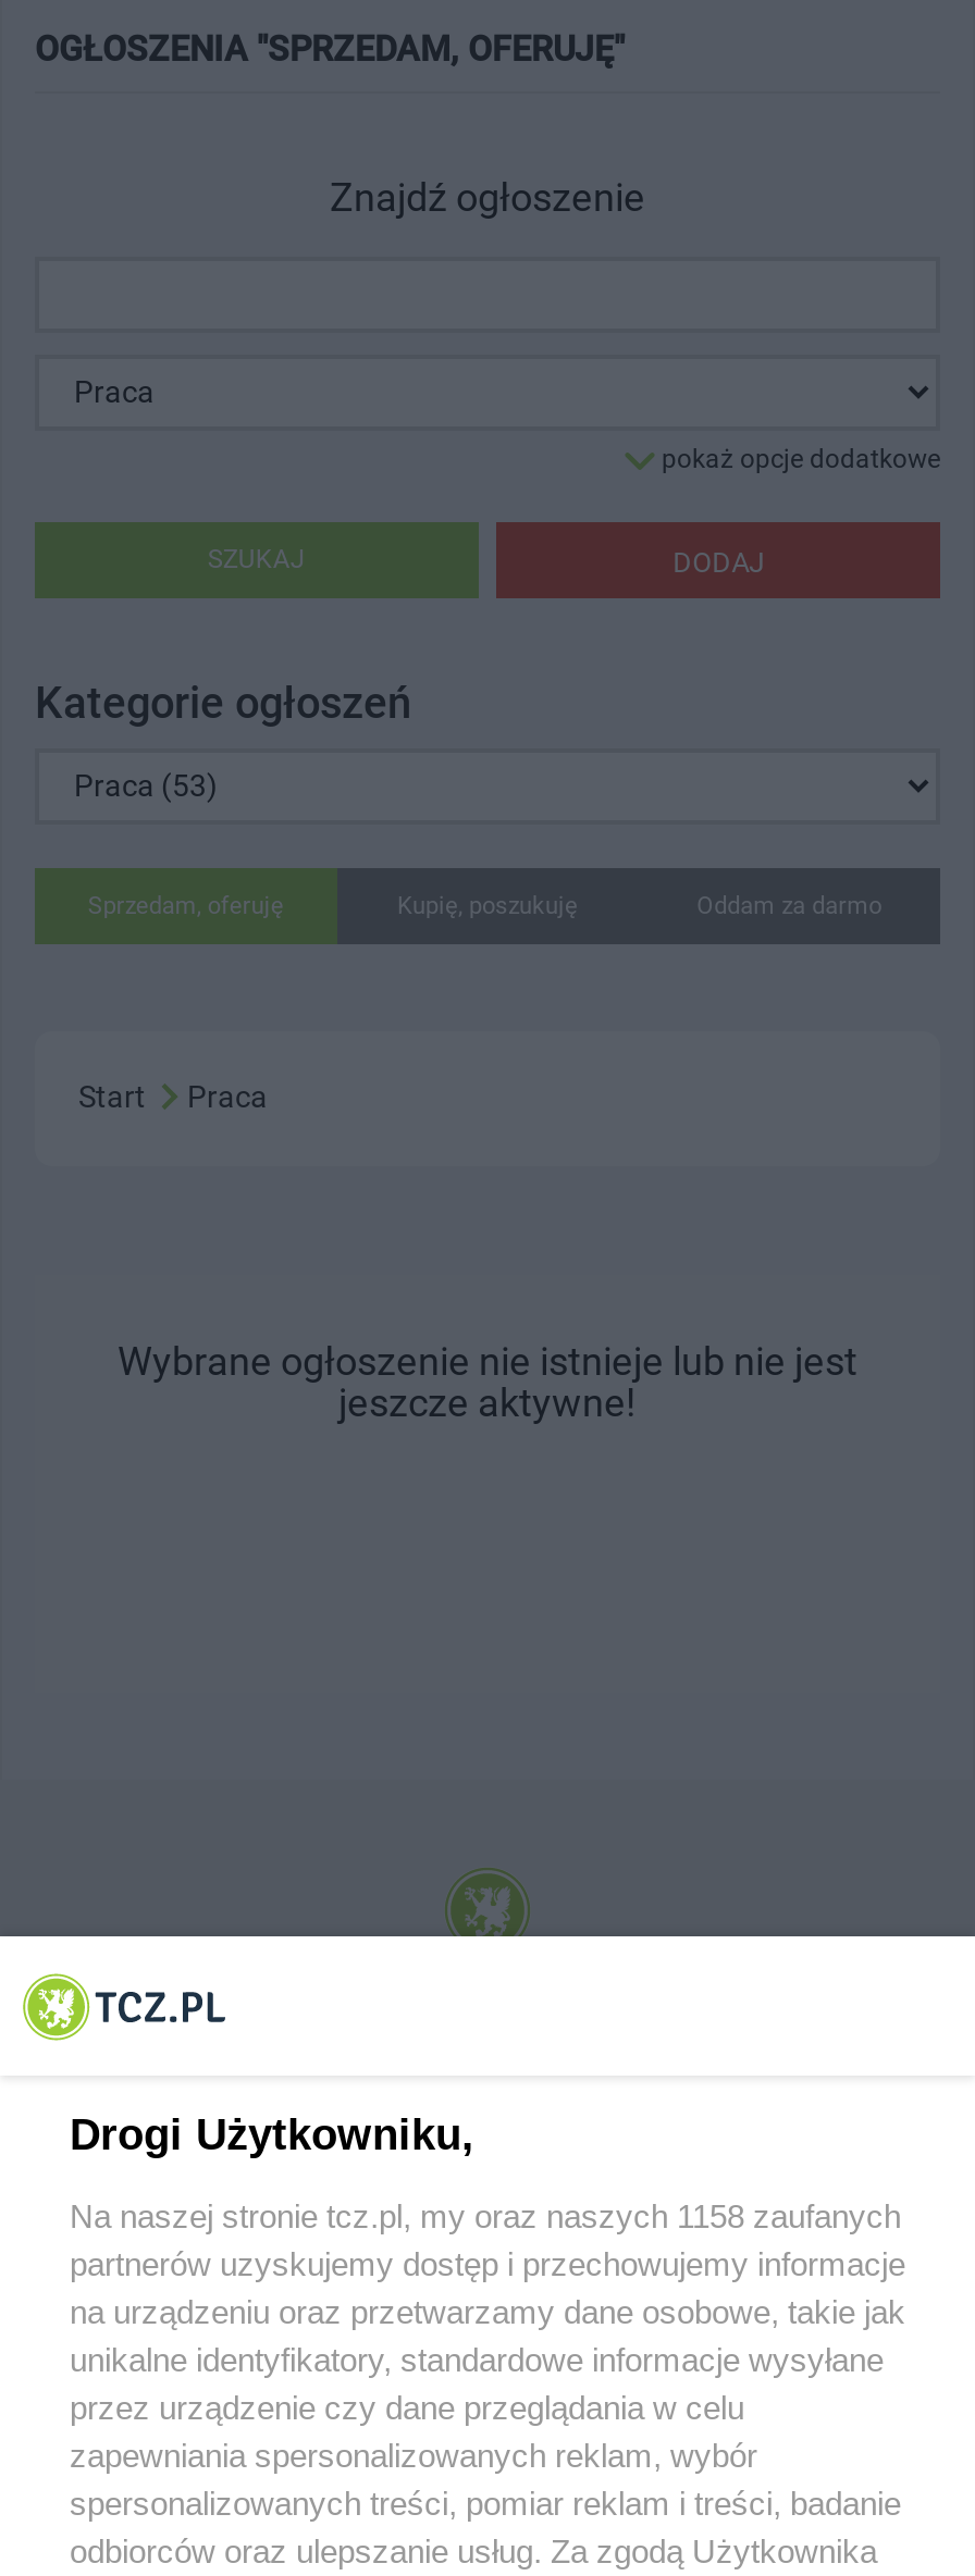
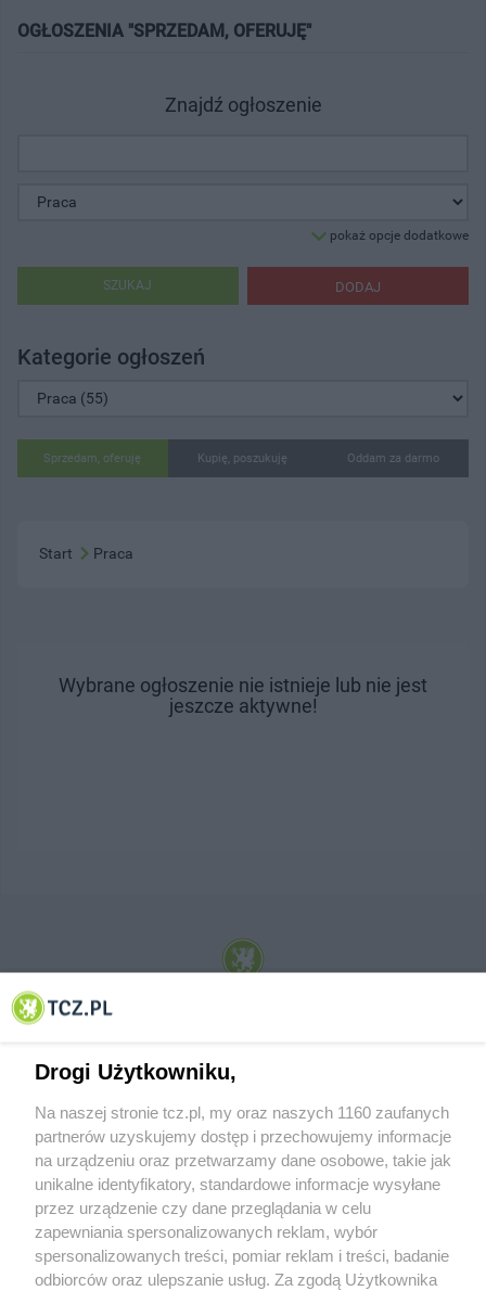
[70,2198,901,2235] Na naszej stronie tcz.pl, my oraz naszych 1158 zaufanych -> [35,1102,449,1121] Na naszej stronie tcz.pl, my oraz naszych 1160 zaufanych

